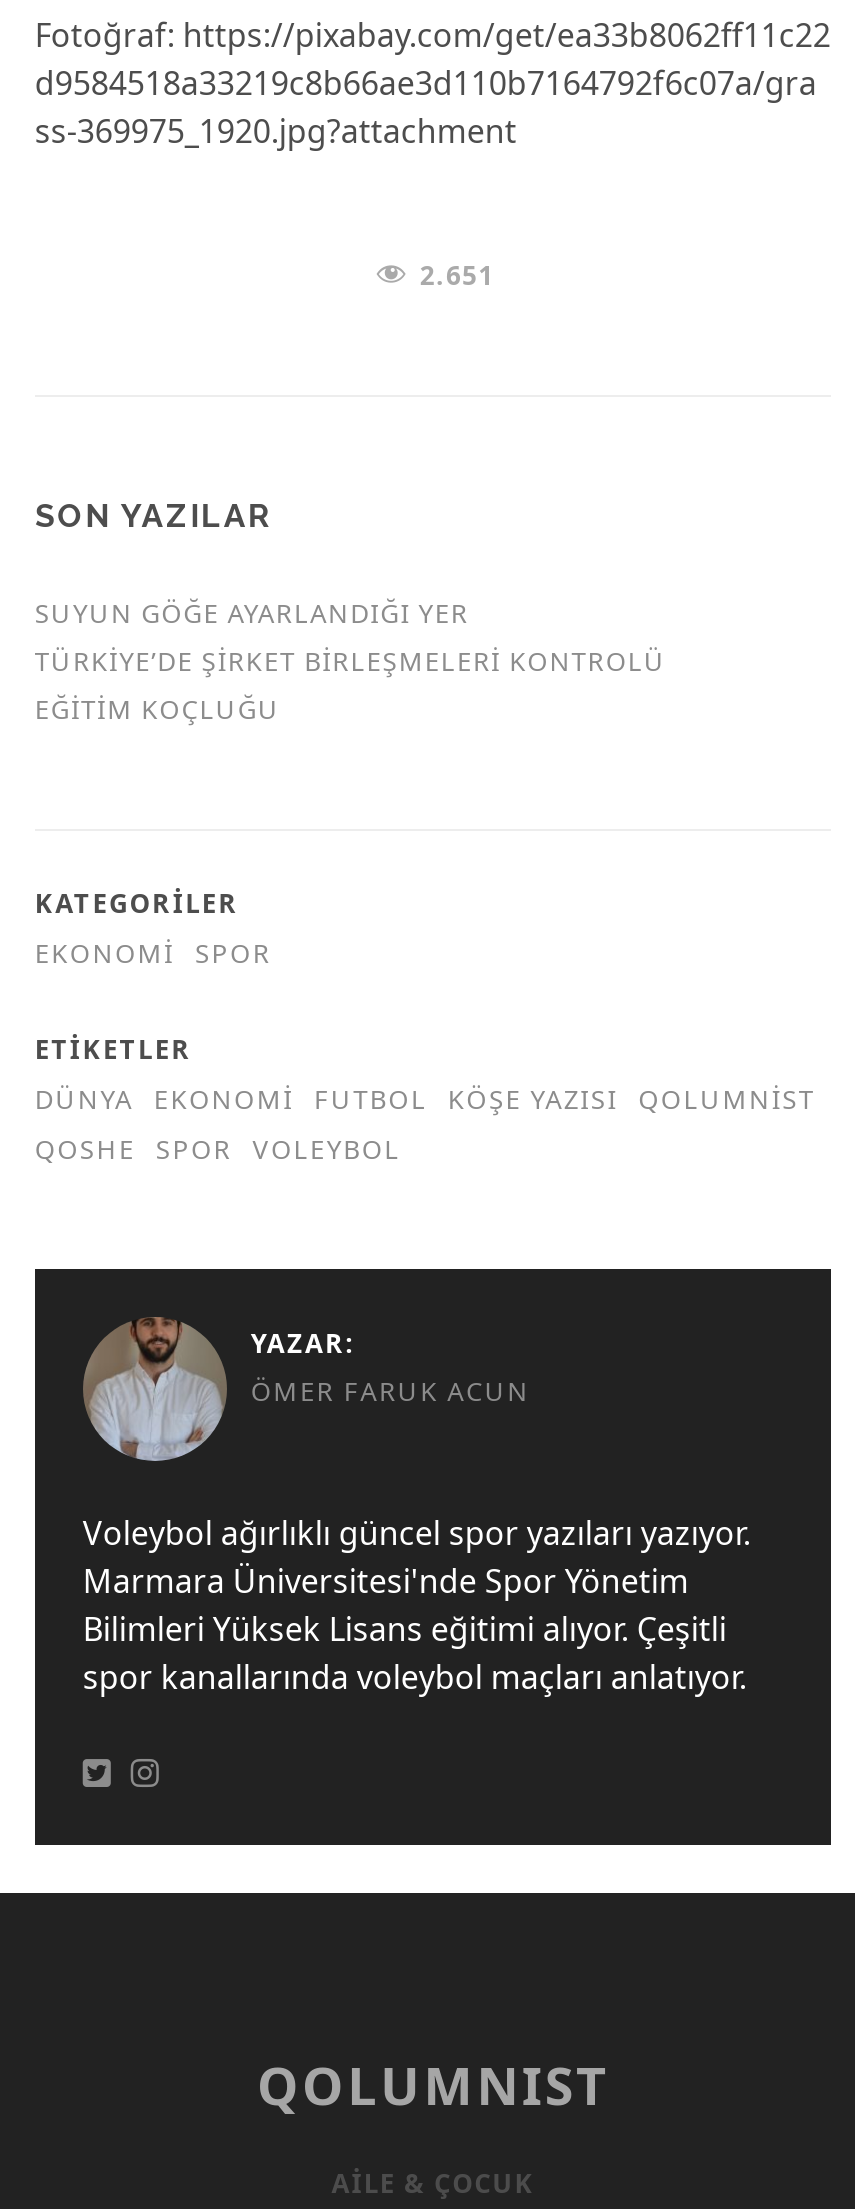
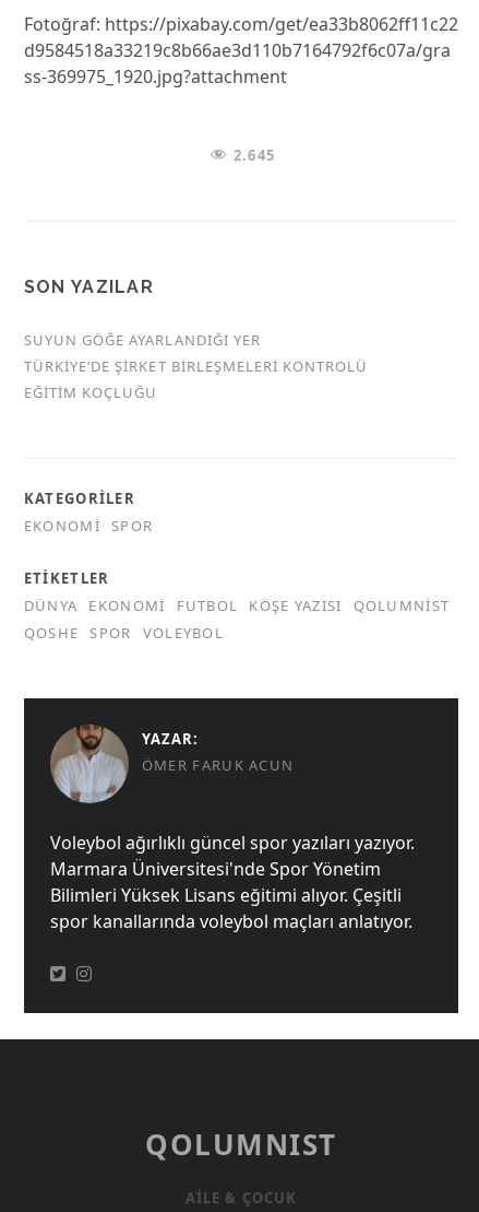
[420,257,494,293] 2.651 -> [234,145,275,165] 2.645

